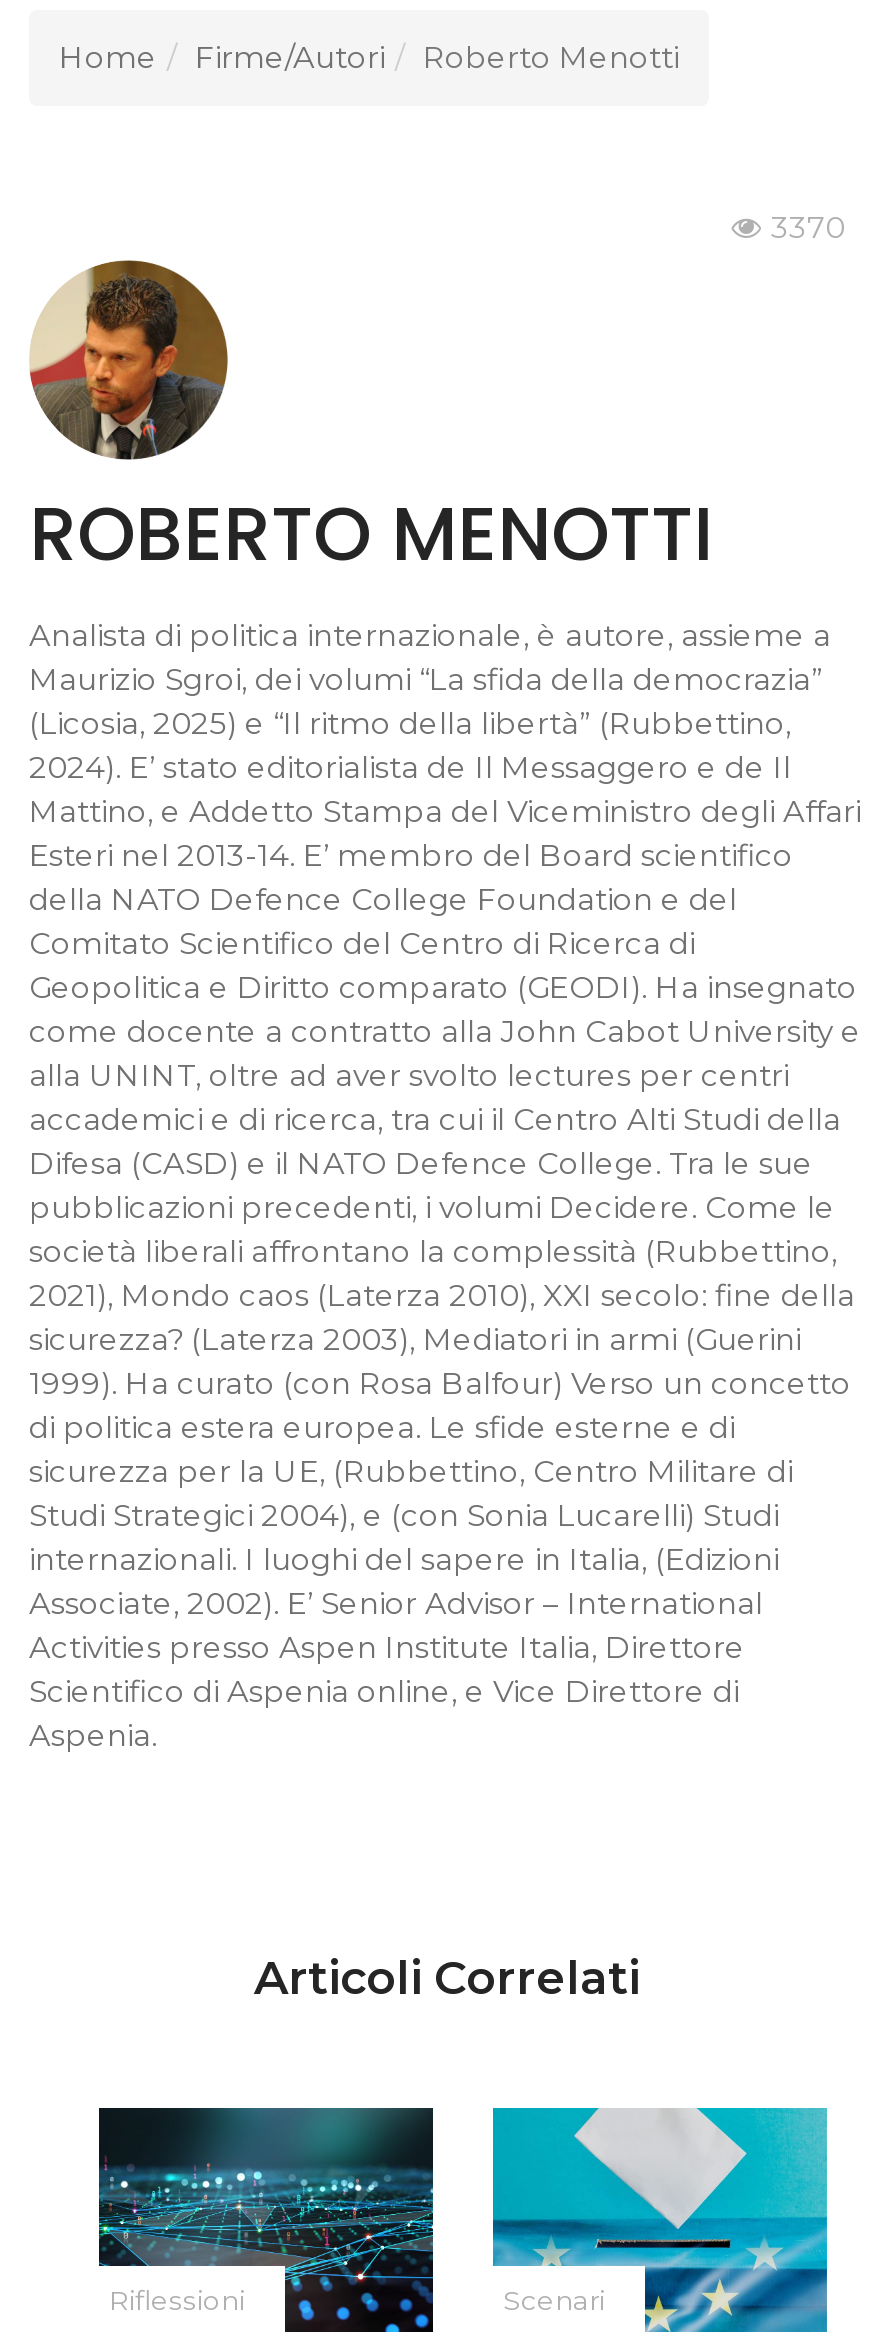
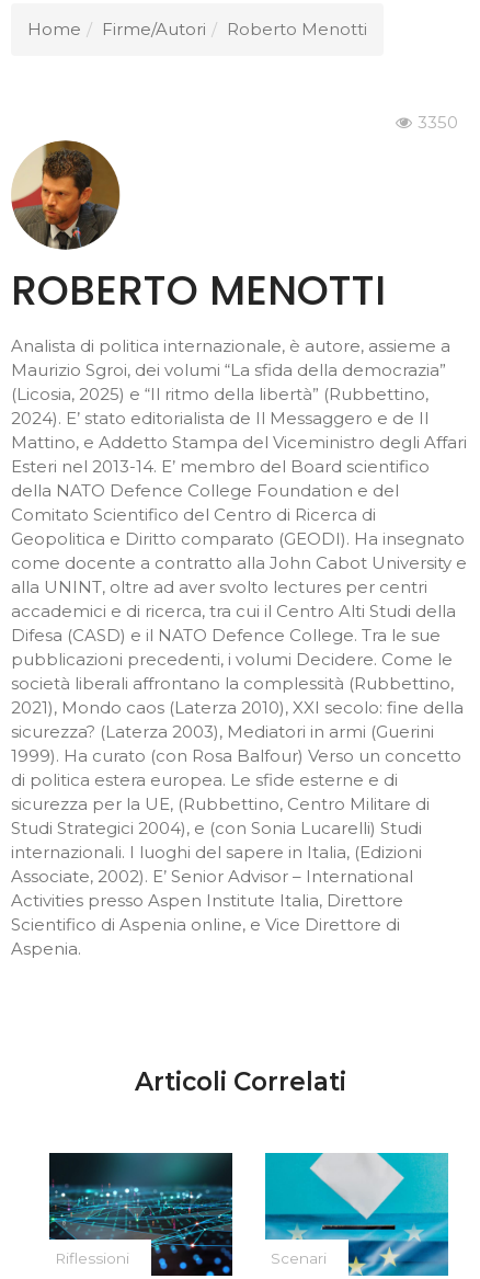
[771,208,845,246] 3370 -> [418,112,458,133] 3350

